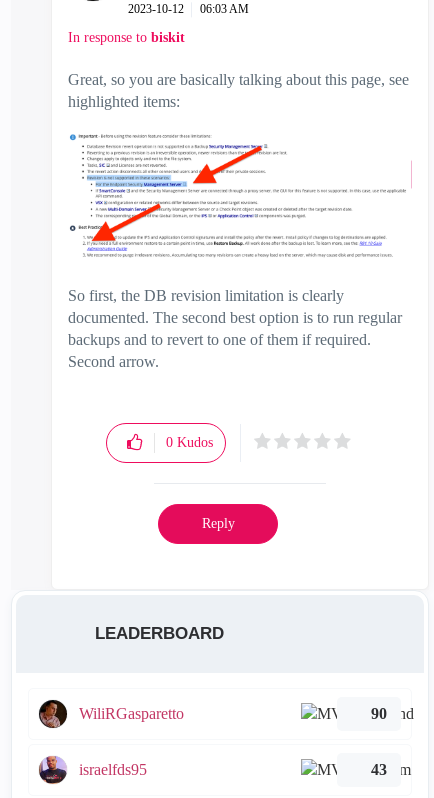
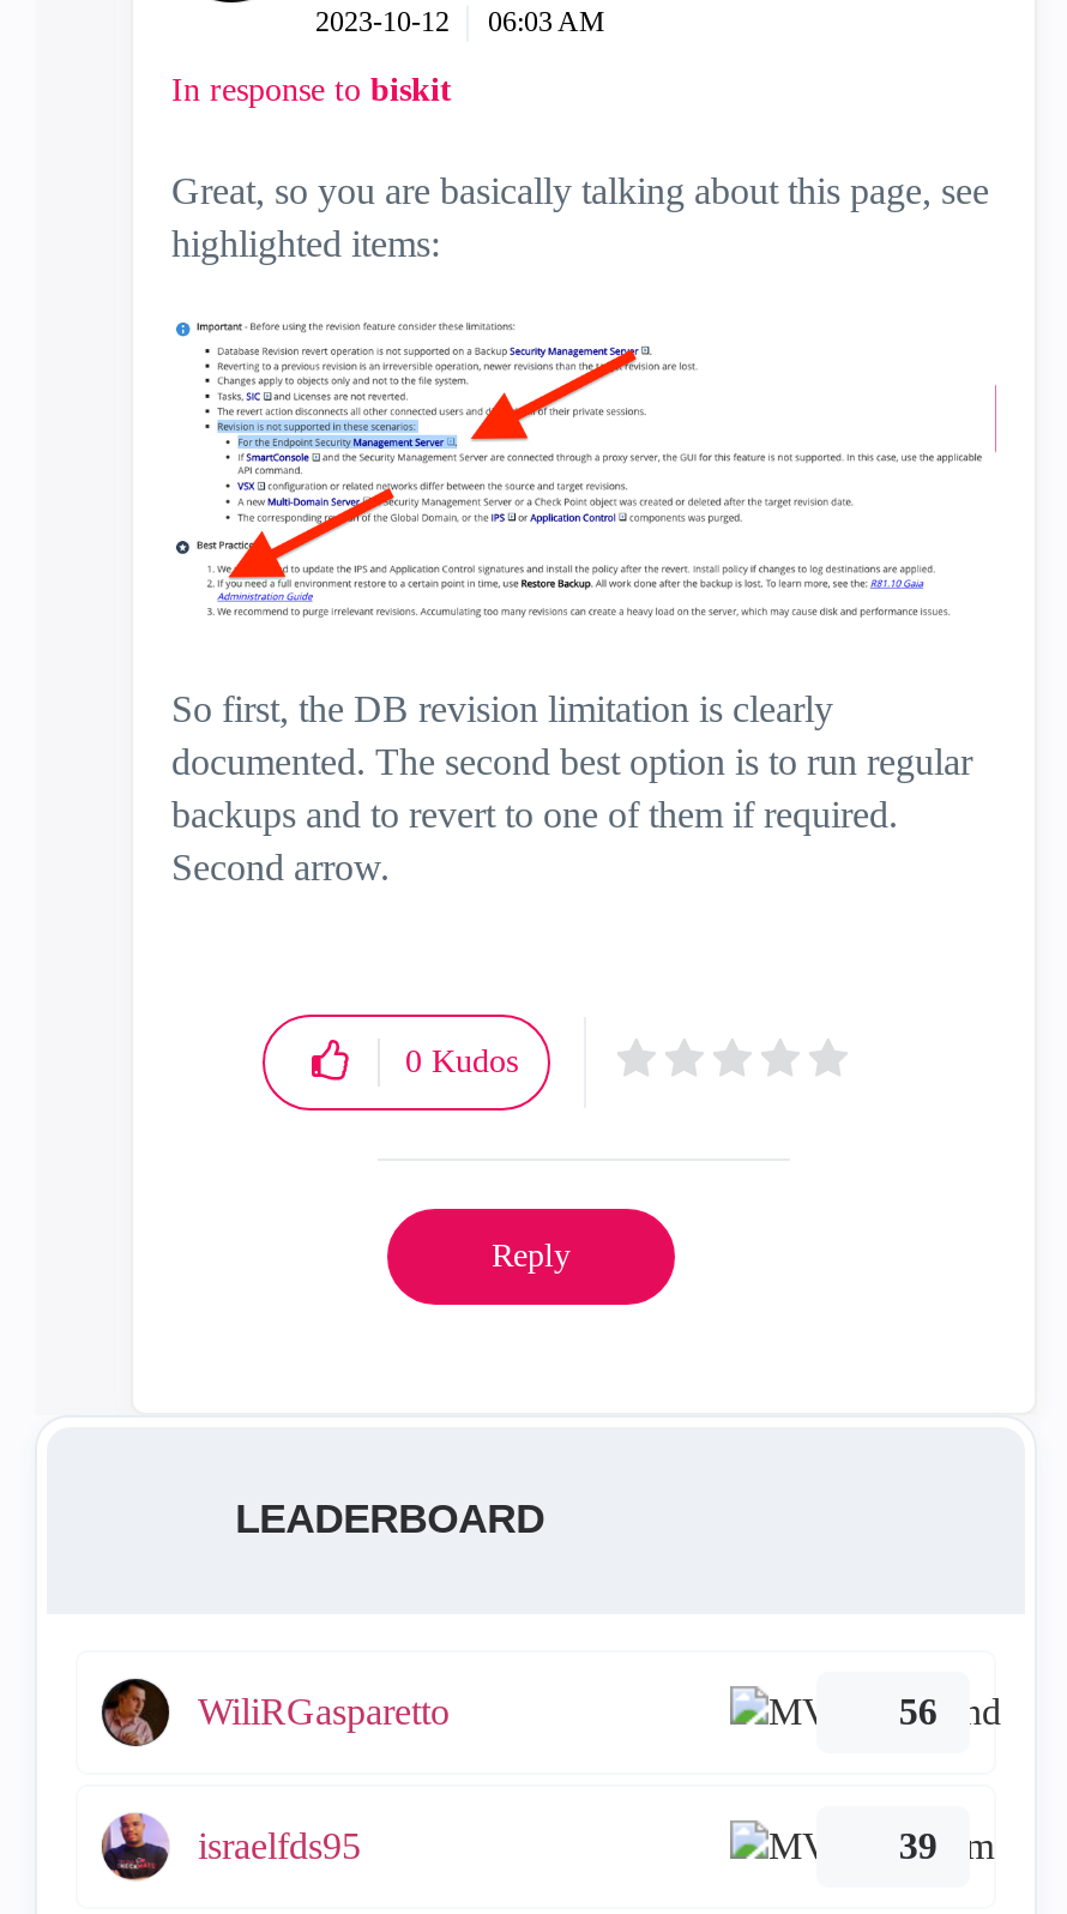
[367,705,387,722] 90 -> [889,1691,937,1731] 56
[367,761,387,778] 43 -> [889,1825,937,1866] 39

